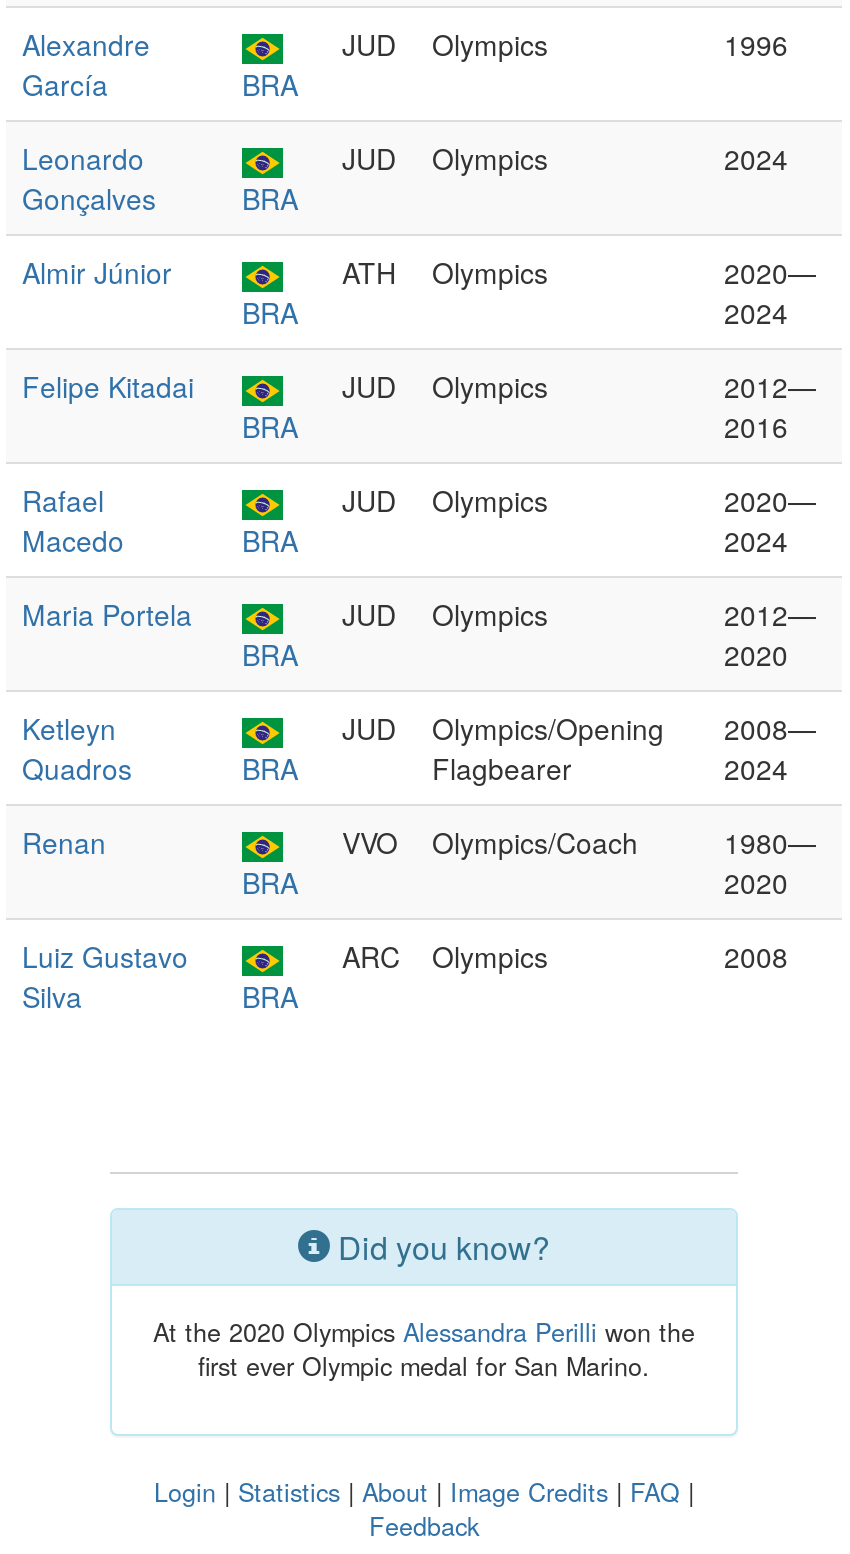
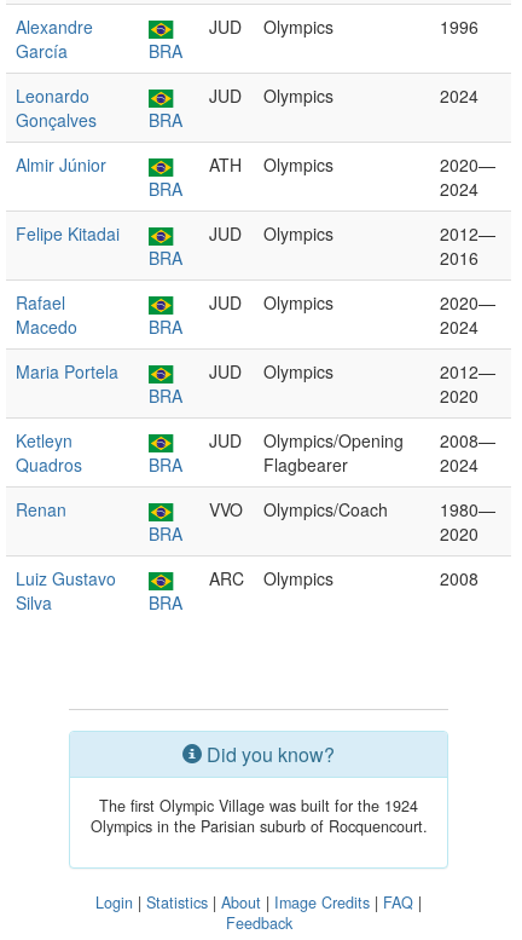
[153,1314,695,1384] At the 2020 Olympics Alessandra Perilli won the | first ever Olympic medal for San Marino. -> [90,795,427,837] The first Olympic Village was built for the 1924 | Olympics in the Parisian suburb of Rocquencourt.

